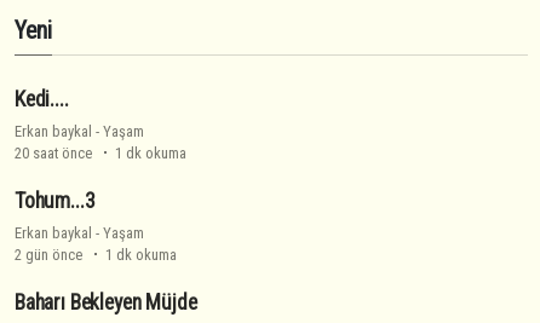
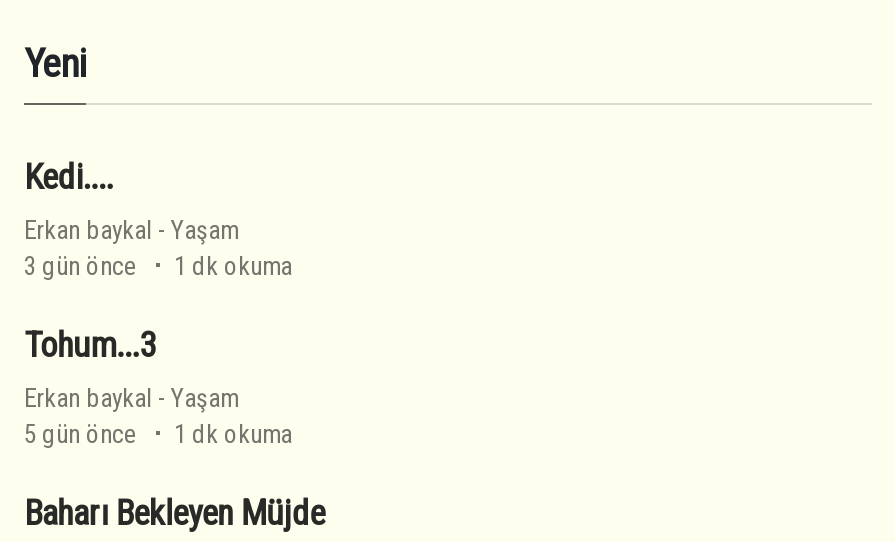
[15,144,186,162] 20 saat önce 1 dk okuma -> [24,250,292,280] 3 gün önce 1 dk okuma
[15,245,177,264] 2 gün önce 1 dk okuma -> [24,419,292,449] 5 gün önce 1 dk okuma

